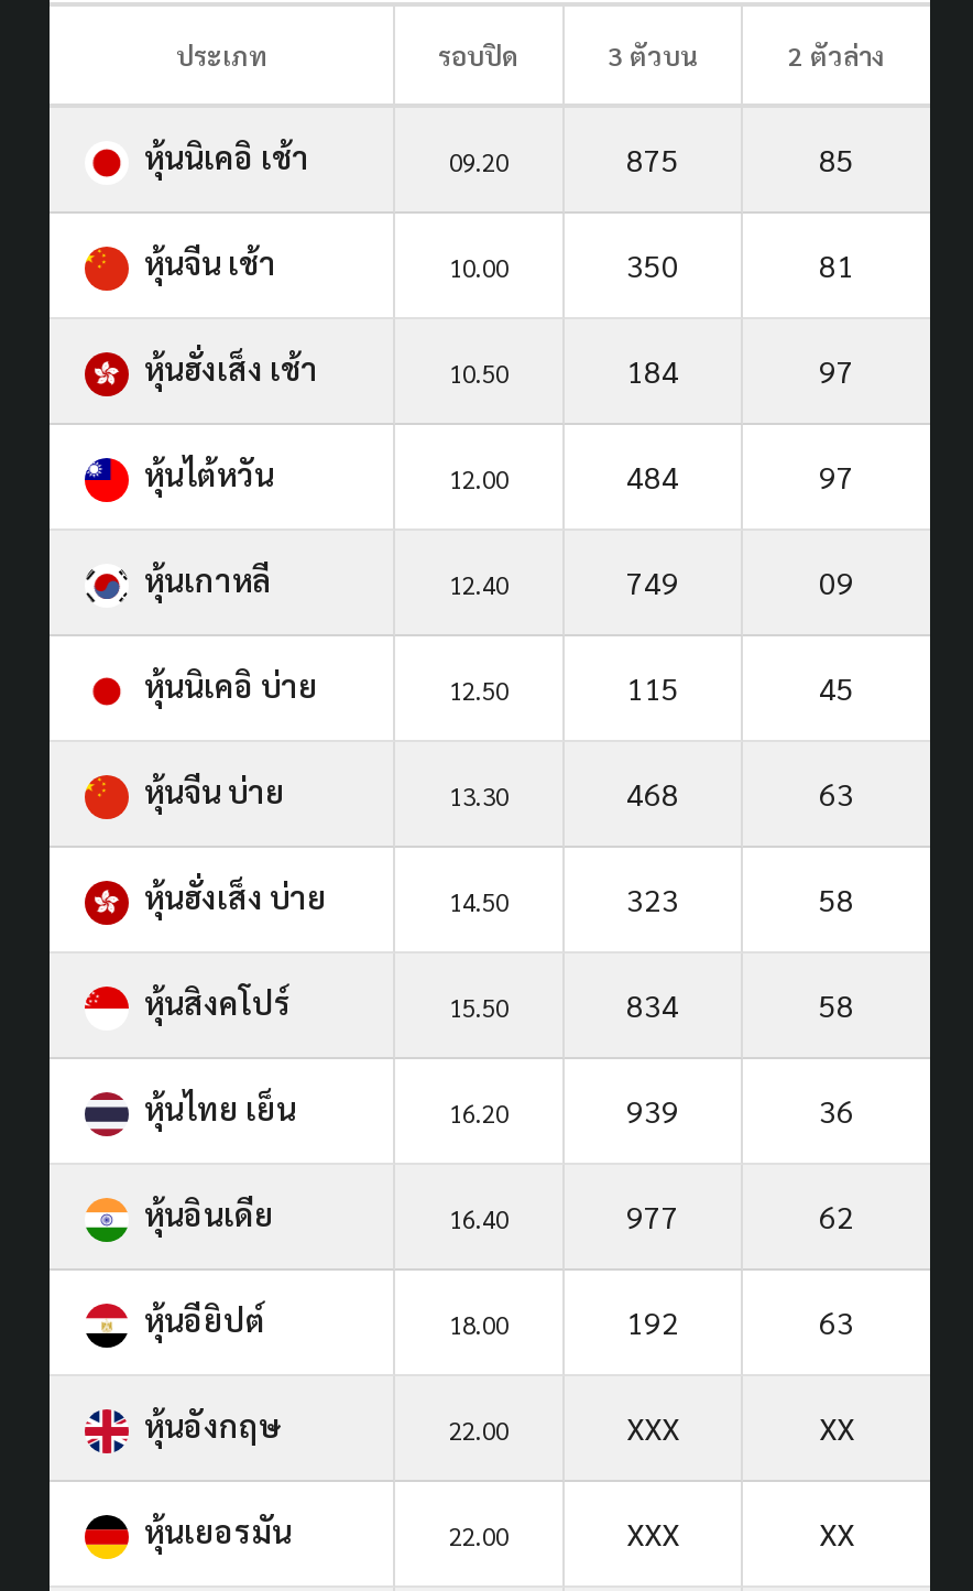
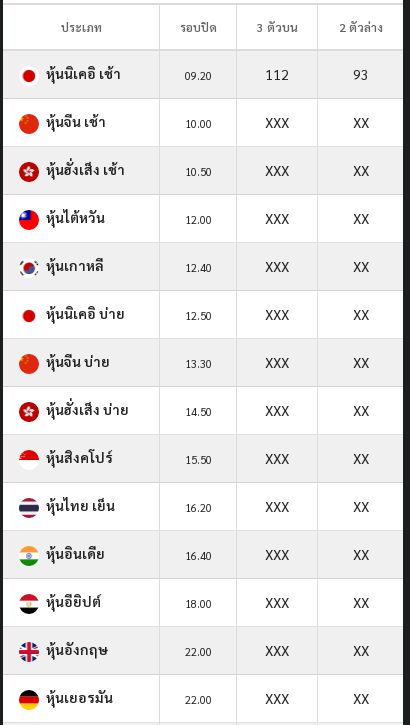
[626,138,679,178] 875 -> [265,65,289,83] 112
[819,138,854,178] 85 -> [352,65,368,83] 93
[626,244,854,284] 350 | 81 -> [265,113,368,131] XXX | XX
[626,350,854,389] 184 | 97 -> [265,161,368,179] XXX | XX
[626,455,854,495] 484 | 97 -> [265,209,368,227] XXX | XX
[626,561,854,601] 749 | 09 -> [265,257,368,275] XXX | XX
[626,667,854,706] 115 | 45 -> [265,305,368,323] XXX | XX
[626,772,854,812] 468 | 63 -> [265,353,368,371] XXX | XX
[626,878,854,918] 323 | 58 -> [265,401,368,419] XXX | XX
[626,984,854,1024] 834 | 58 -> [265,449,368,467] XXX | XX
[626,1090,854,1129] 939 | 36 -> [265,497,368,515] XXX | XX
[626,1195,854,1235] 977 | 62 -> [265,545,368,563] XXX | XX
[626,1301,854,1341] 192 | 63 -> [265,593,368,611] XXX | XX

